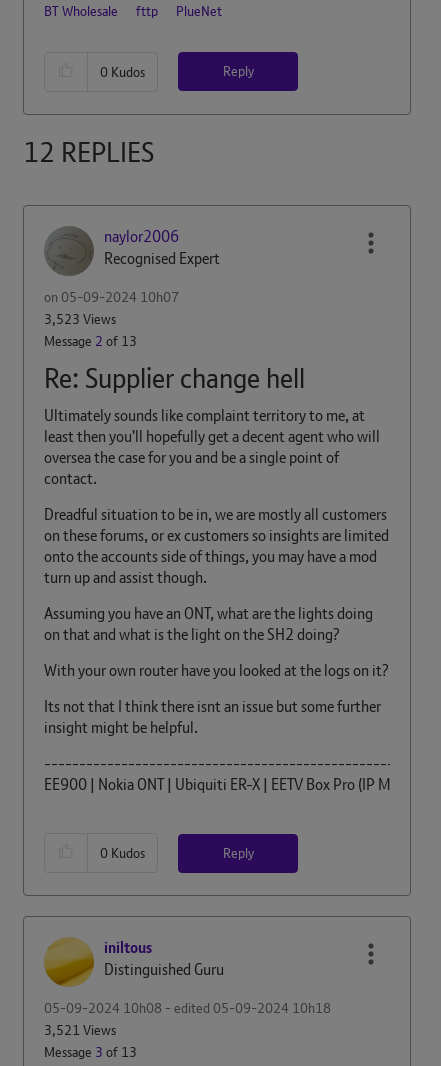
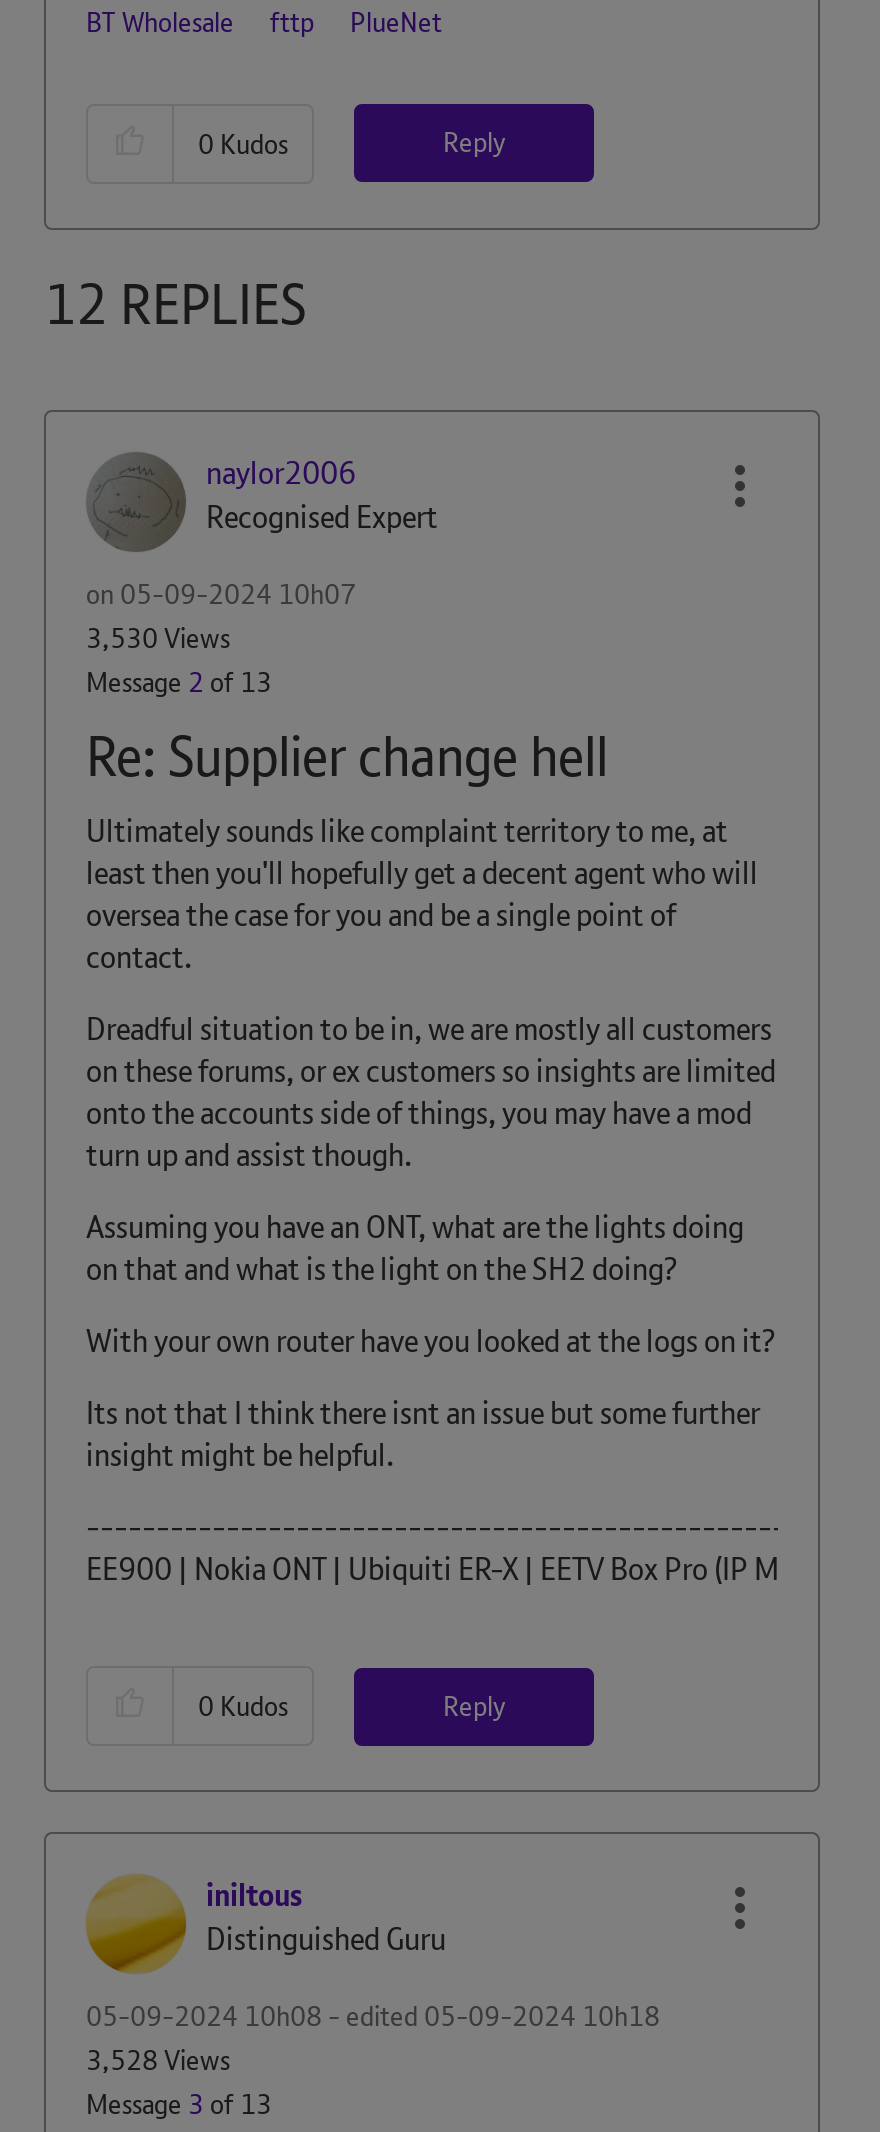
[44,309,116,327] 3,523 Views -> [86,619,230,655] 3,530 Views
[44,1021,116,1039] 3,521 Views -> [86,2042,230,2078] 3,528 Views

